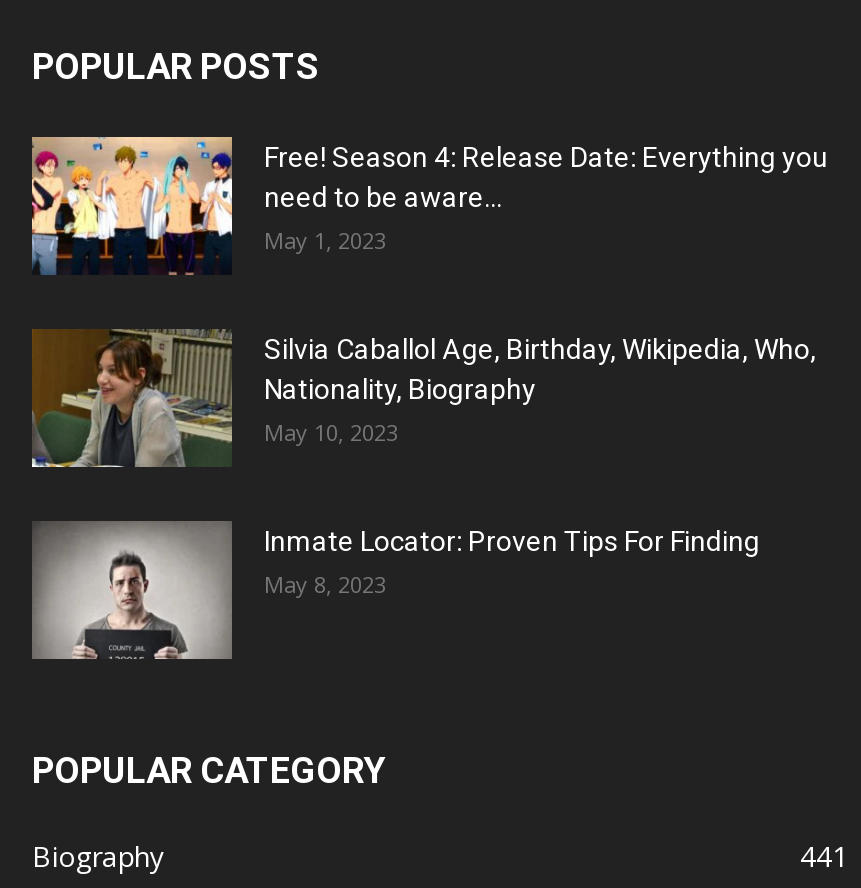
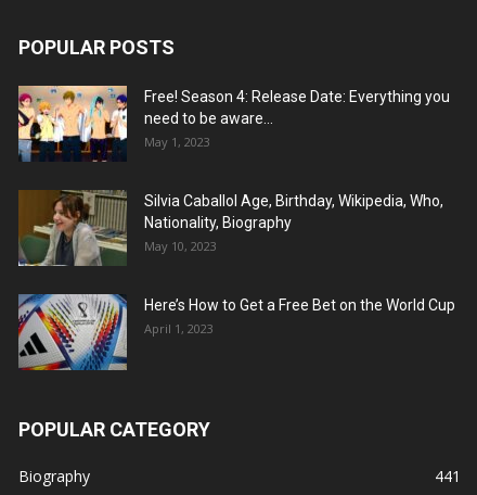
[32,520,760,662] [image] | Inmate Locator: Proven Tips For Finding | May 8, 2023 -> [17,293,455,371] [image] | Here’s How to Get a Free Bet on the World Cup | April 1, 2023

